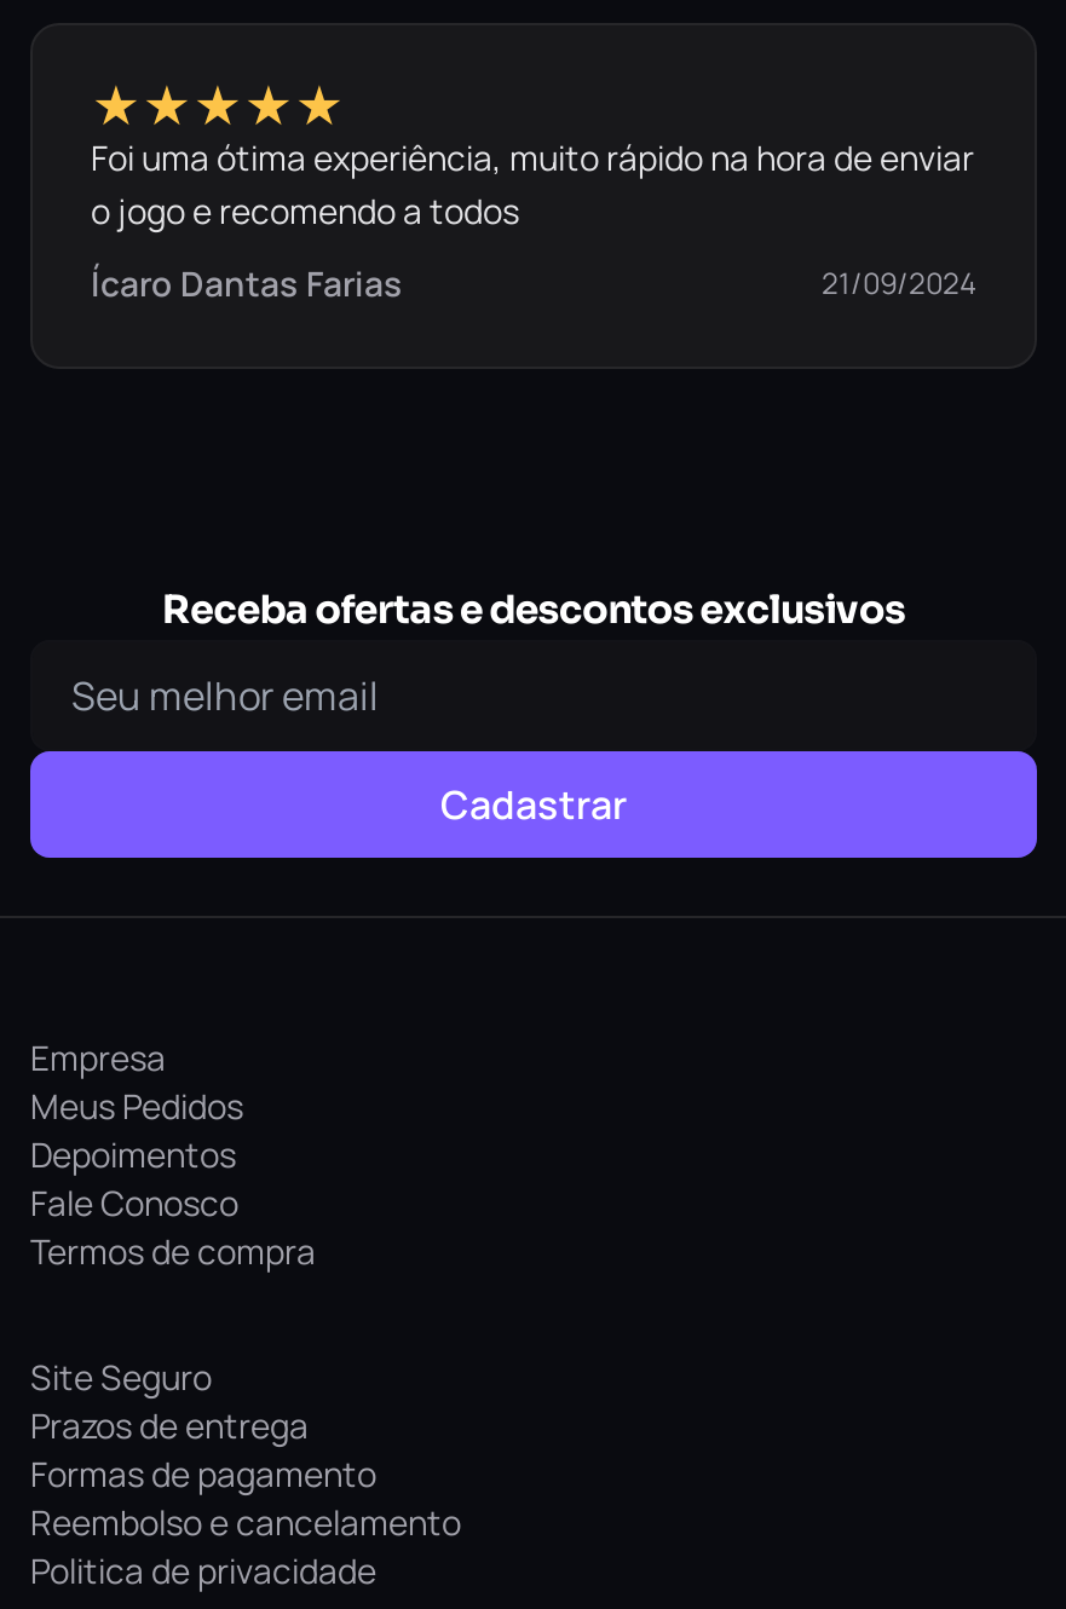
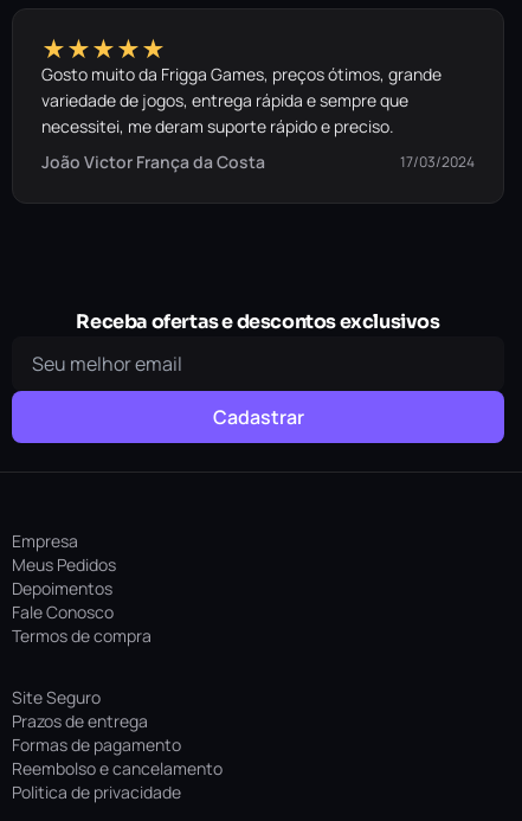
[91,134,974,233] Foi uma ótima experiência, muito rápido na hora de enviar | o jogo e recomendo a todos -> [41,63,442,137] Gosto muito da Frigga Games, preços ótimos, grande | variedade de jogos, entrega rápida e sempre que | necessitei, me deram suporte rápido e preciso.
[91,260,976,306] Ícaro Dantas Farias | 21/09/2024 -> [41,150,475,173] João Victor França da Costa | 17/03/2024

